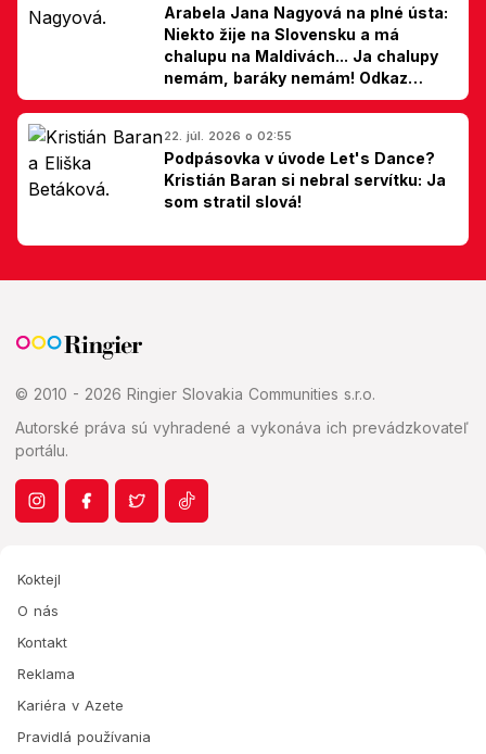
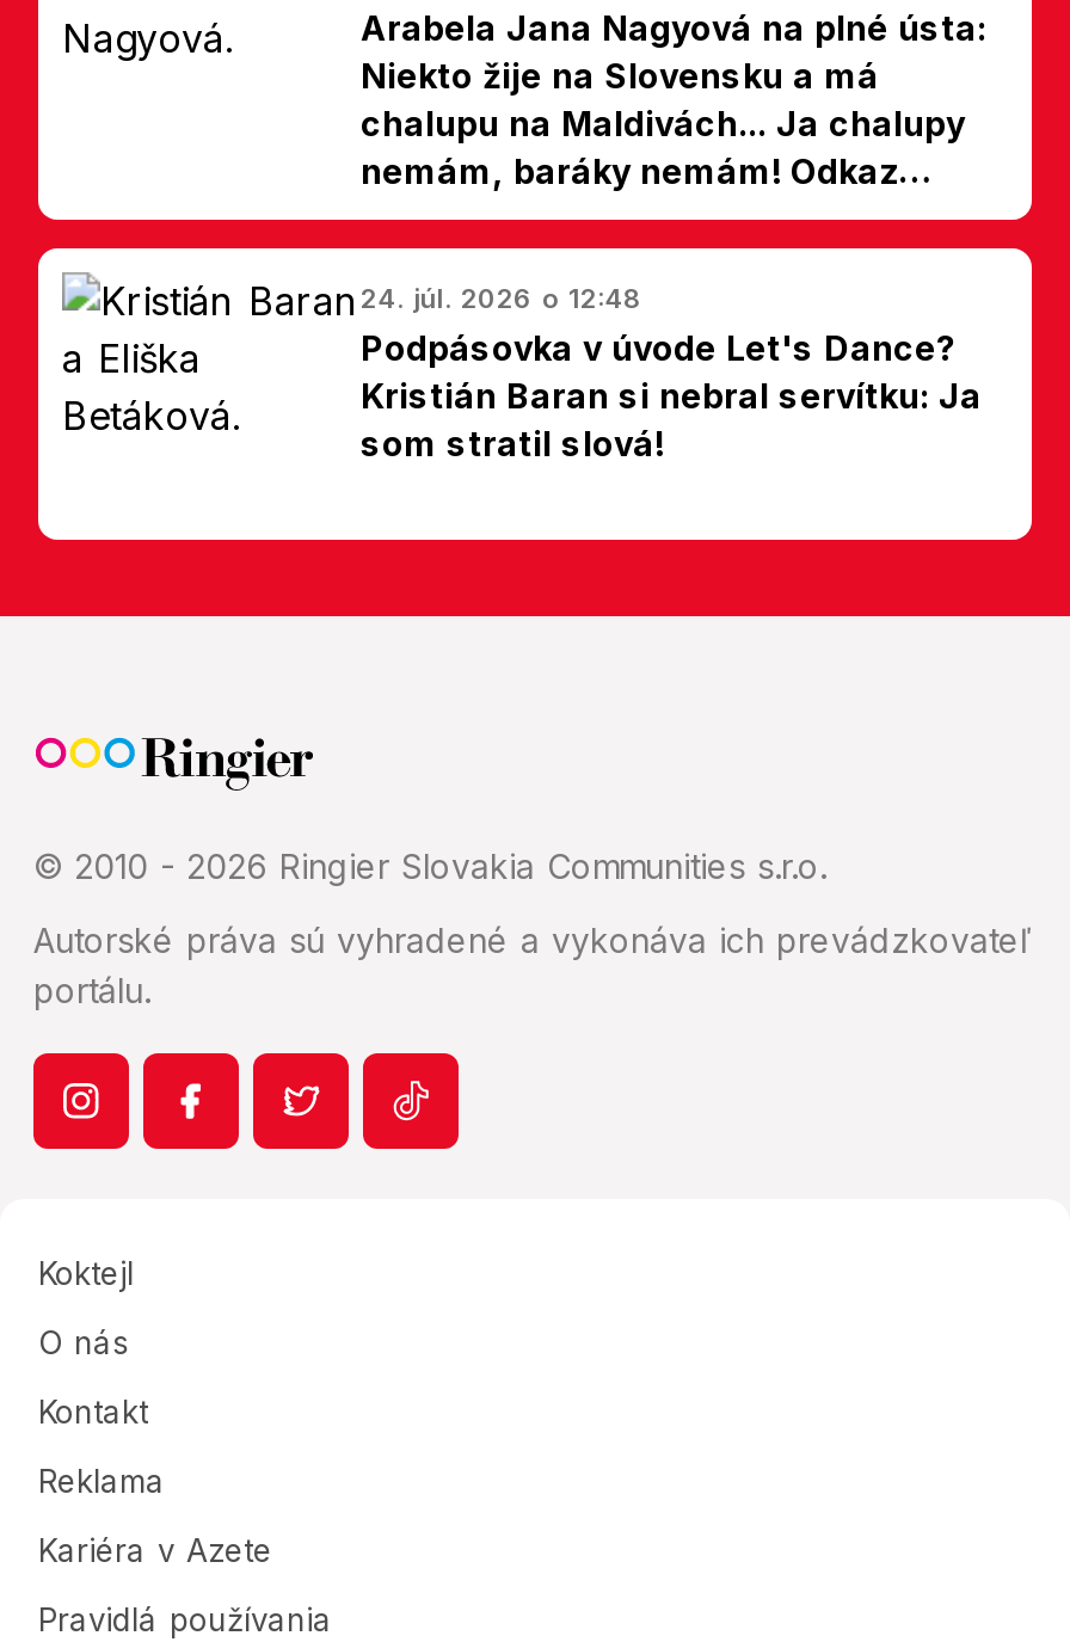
[164,128,292,143] 22. júl. 2026 o 02:55 -> [361,281,640,315] 24. júl. 2026 o 12:48

